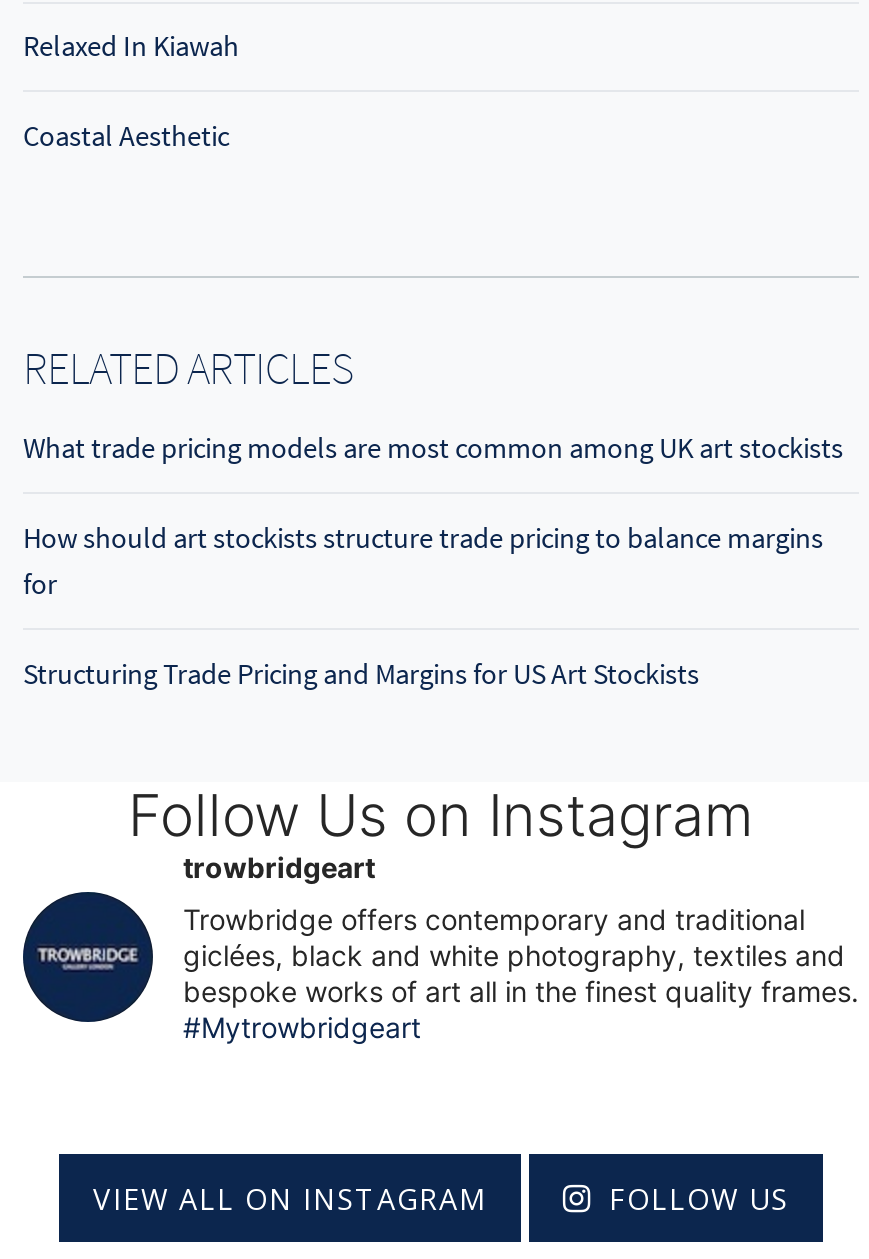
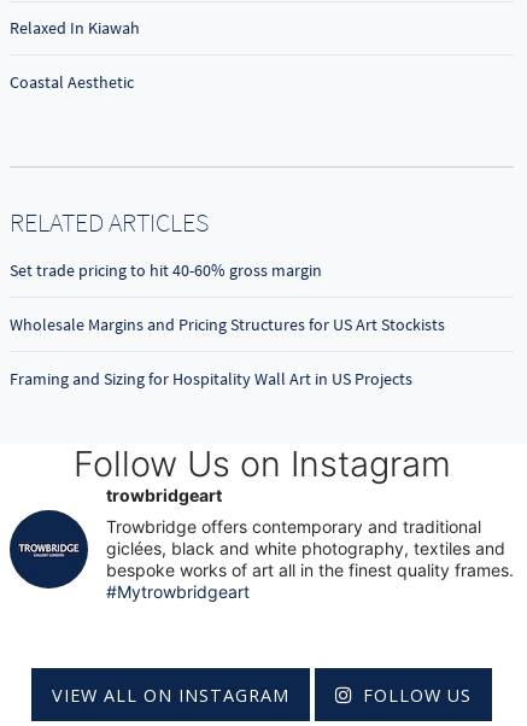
[23,430,843,466] What trade pricing models are most common among UK art stockists -> [10,259,322,281] Set trade pricing to hit 40-60% gross margin
[23,520,823,602] How should art stockists structure trade pricing to balance margins | for -> [10,313,445,335] Wholesale Margins and Pricing Structures for US Art Stockists
[23,655,699,691] Structuring Trade Pricing and Margins for US Art Stockists -> [10,367,412,389] Framing and Sizing for Hospitality Wall Art in US Projects

